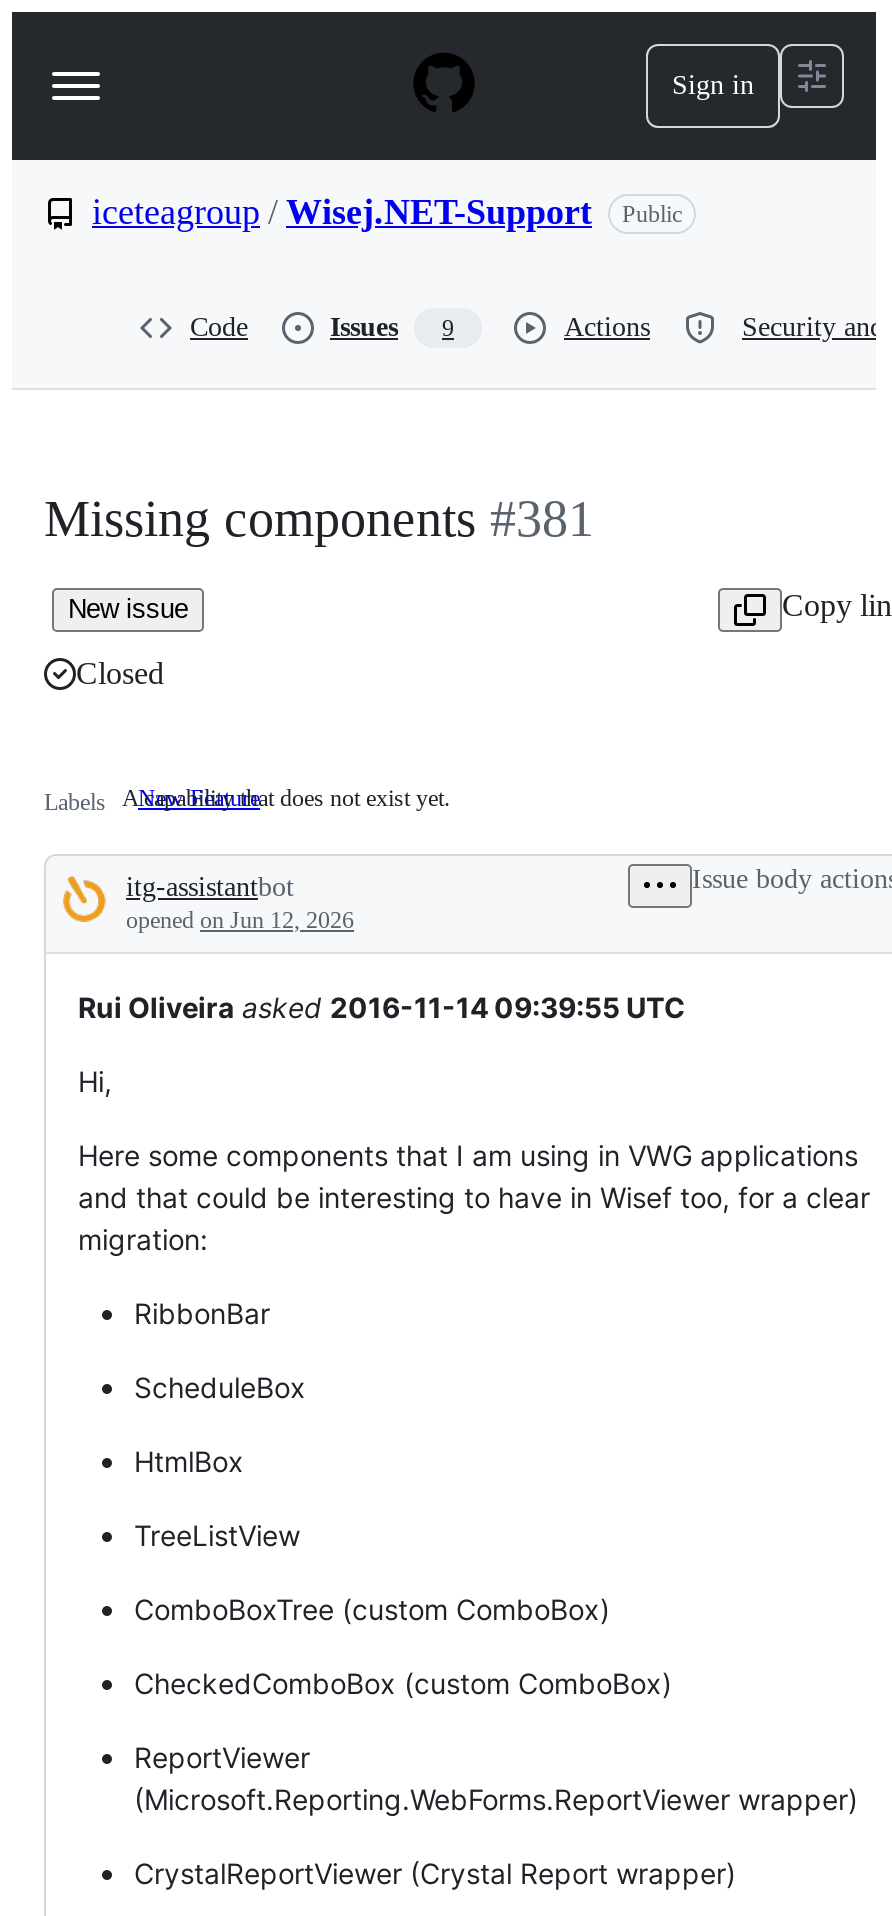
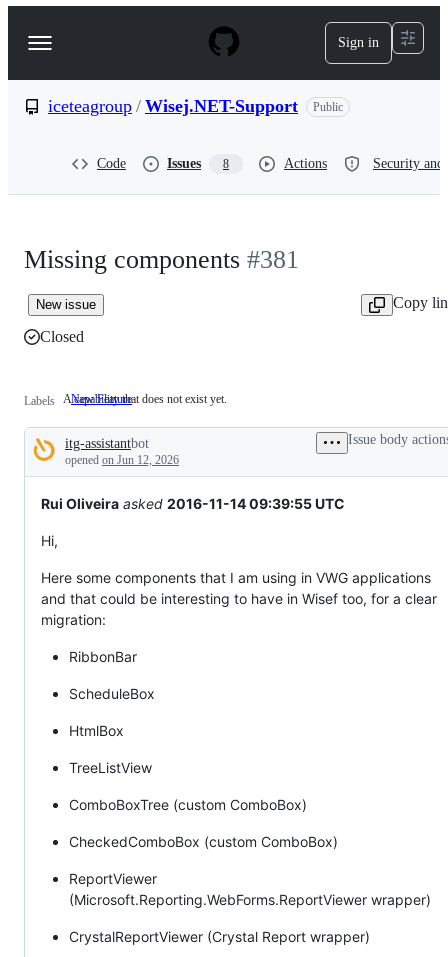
[330,312,454,342] Issues 9 -> [167,156,229,171] Issues 8

